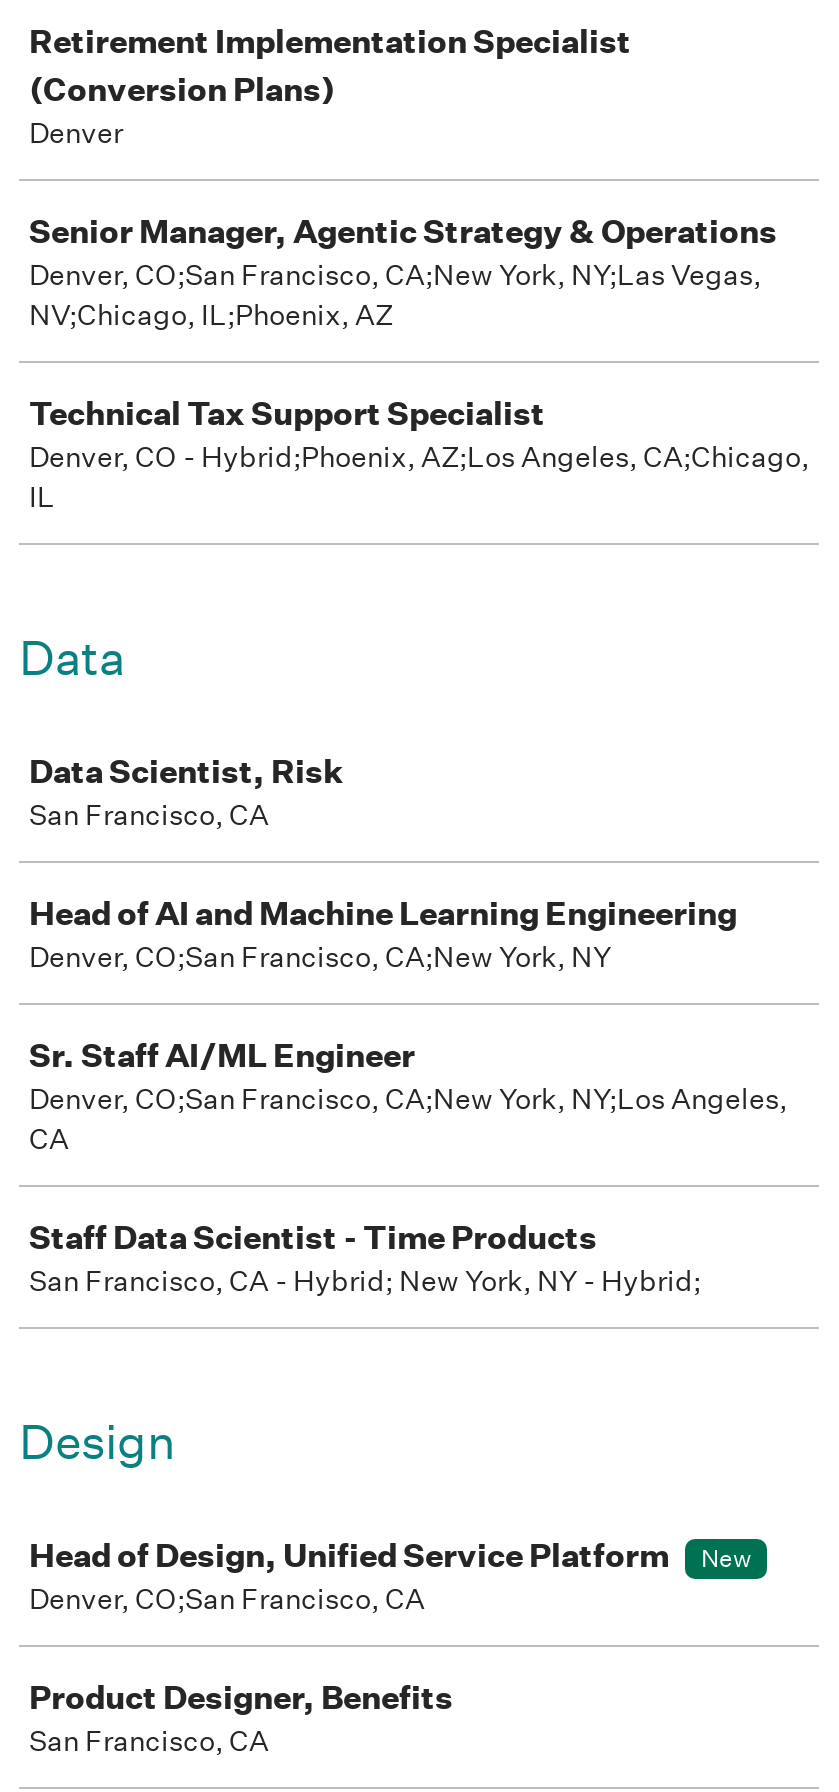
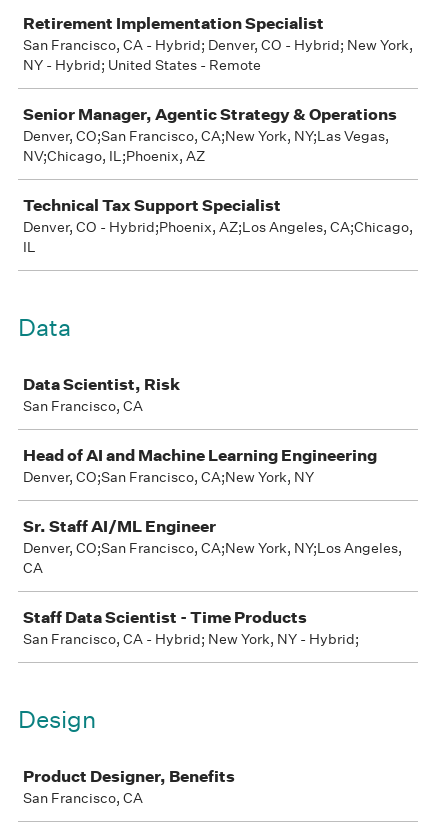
[29,69,335,151] (Conversion Plans) | Denver -> [23,36,413,74] San Francisco, CA - Hybrid; Denver, CO - Hybrid; New York, | NY - Hybrid; United States - Remote
[29,1535,751,1617] Head of Design, Unified Service Platform | New | Denver, CO;San Francisco, CA -> none

